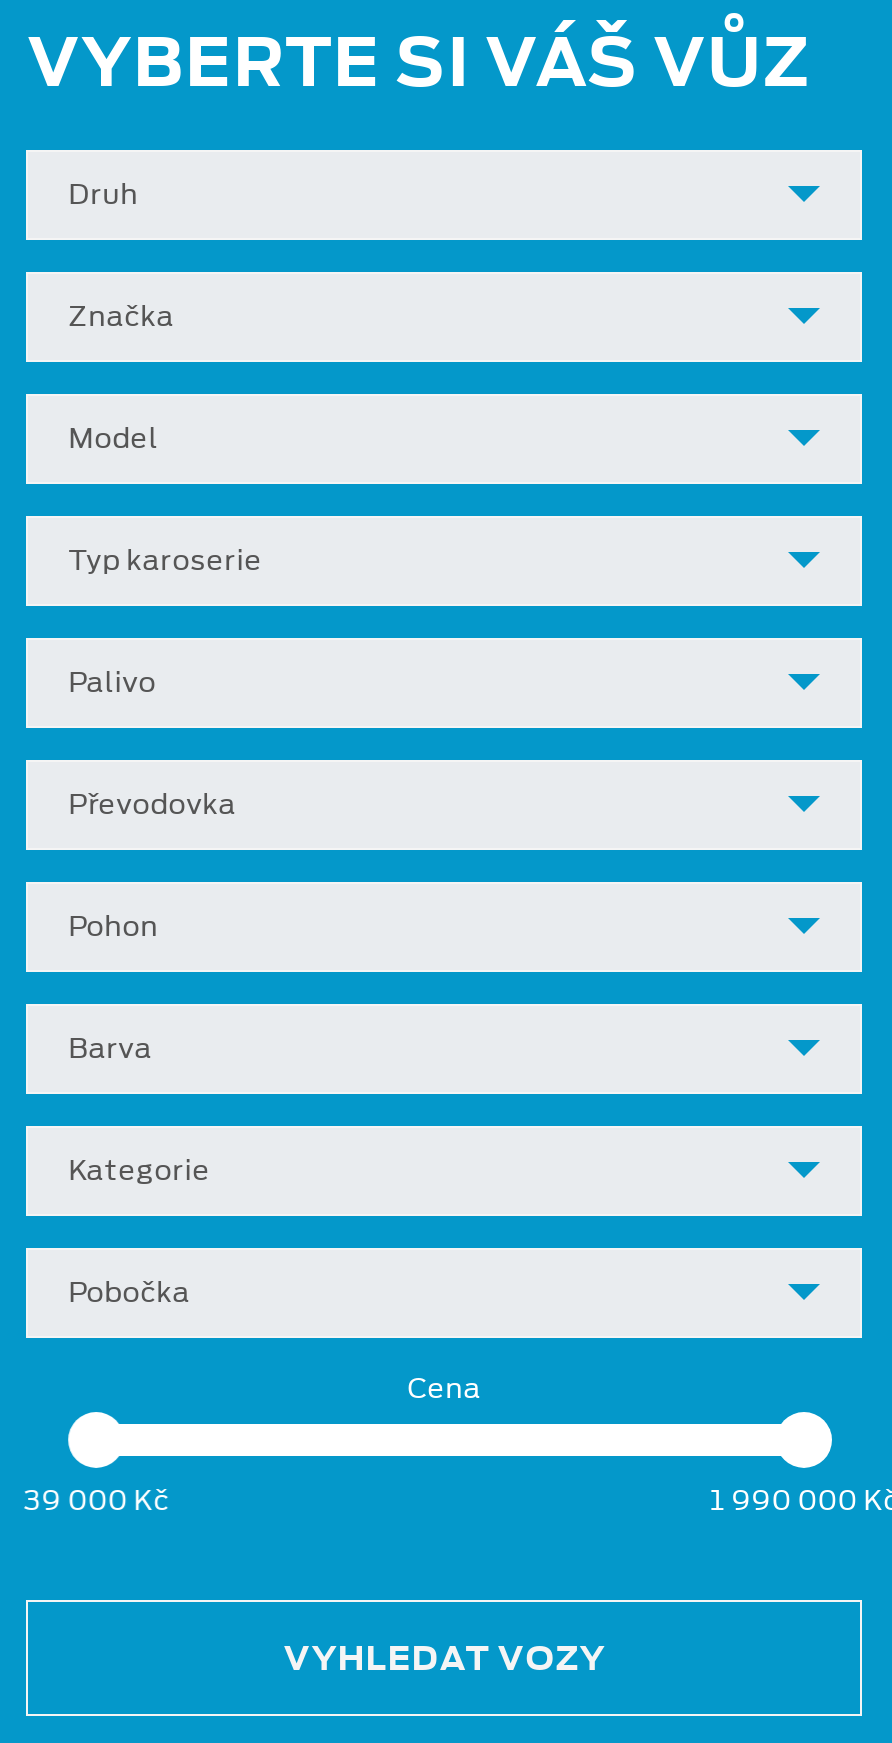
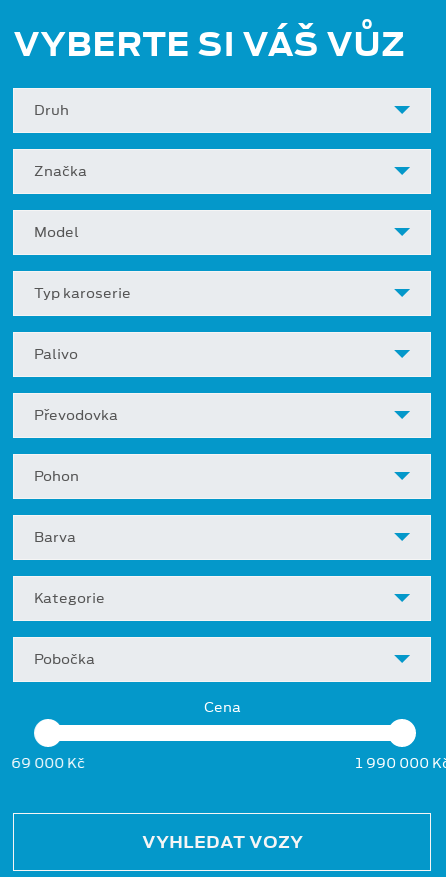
[23,1480,169,1520] 39 000 Kč -> [11,753,85,773] 69 000 Kč

